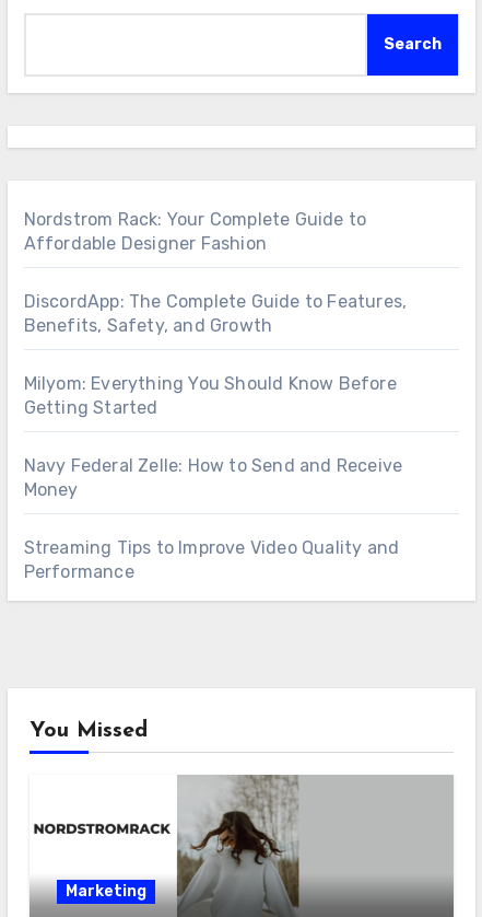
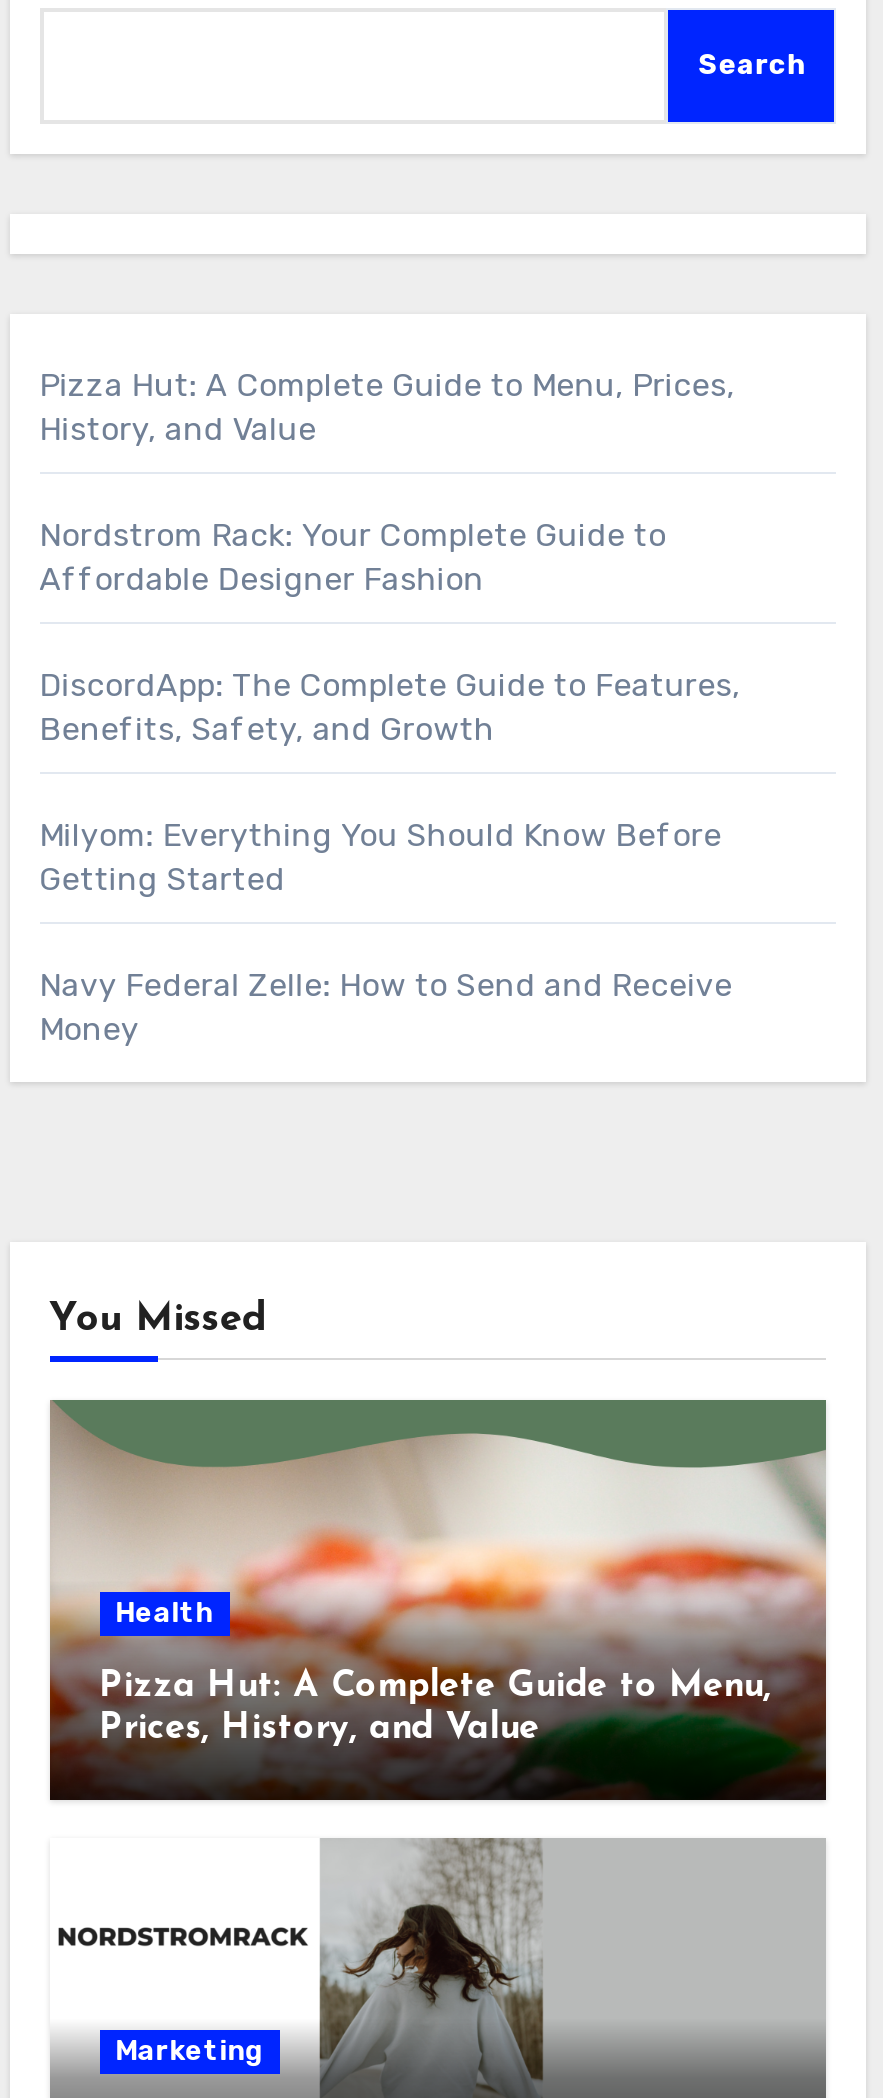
none -> [39,366,735,448] Pizza Hut: A Complete Guide to Menu, Prices, | History, and Value
[24,537,399,582] Streaming Tips to Improve Video Quality and | Performance -> none
none -> [48,1400,826,1802] [image] | Health | Pizza Hut: A Complete Guide to Menu, | Prices, History, and Value

